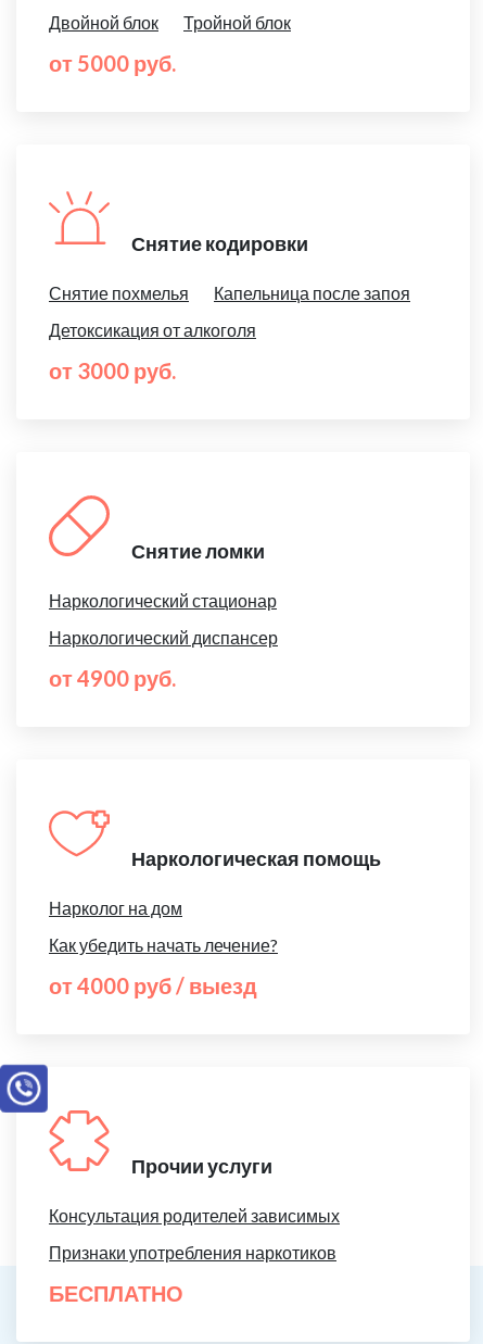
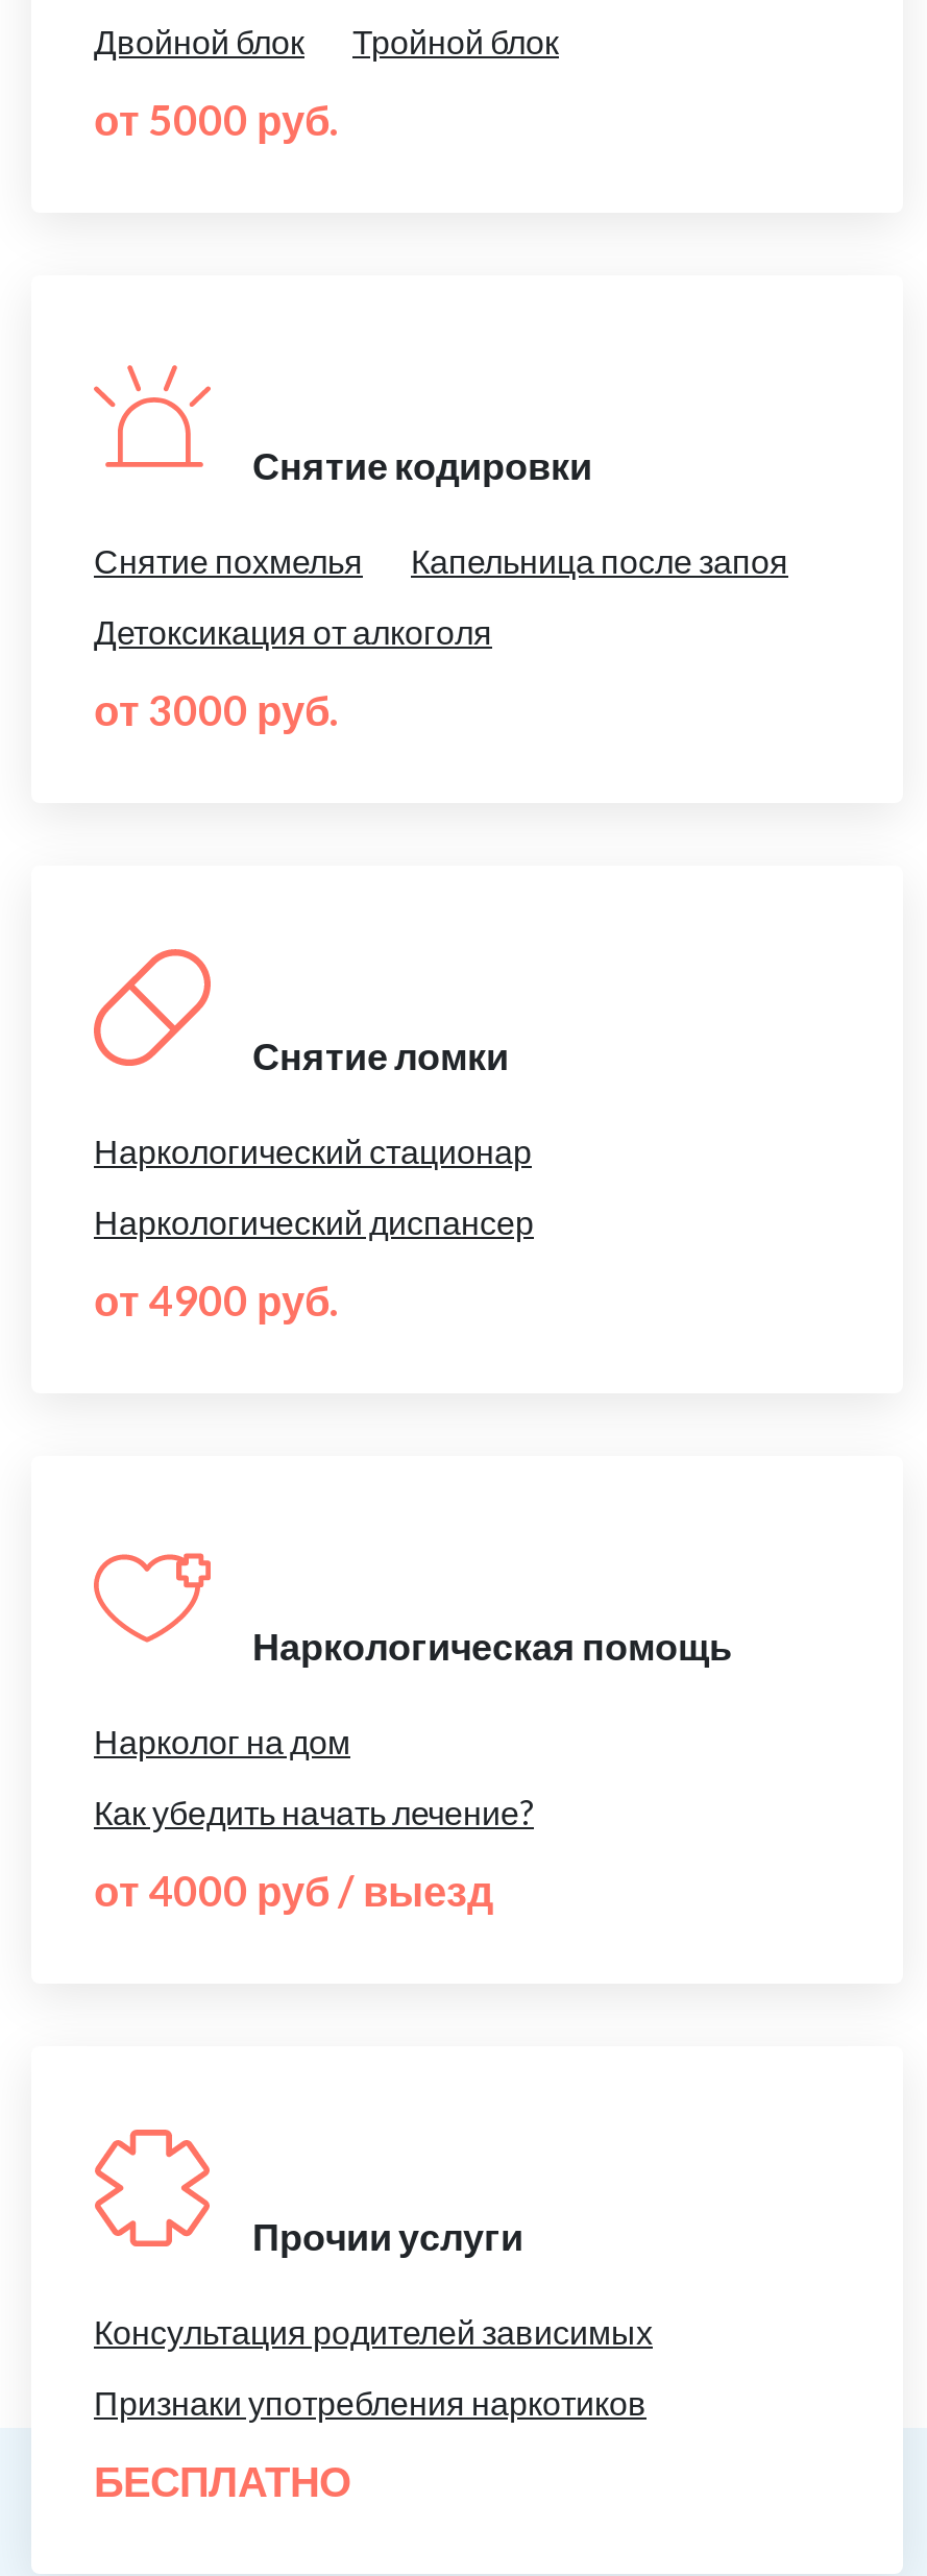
[3,1064,49,1114] [image] -> none

